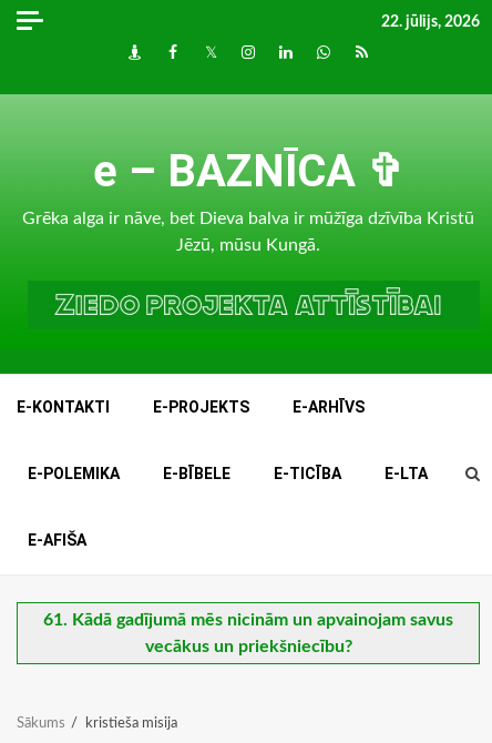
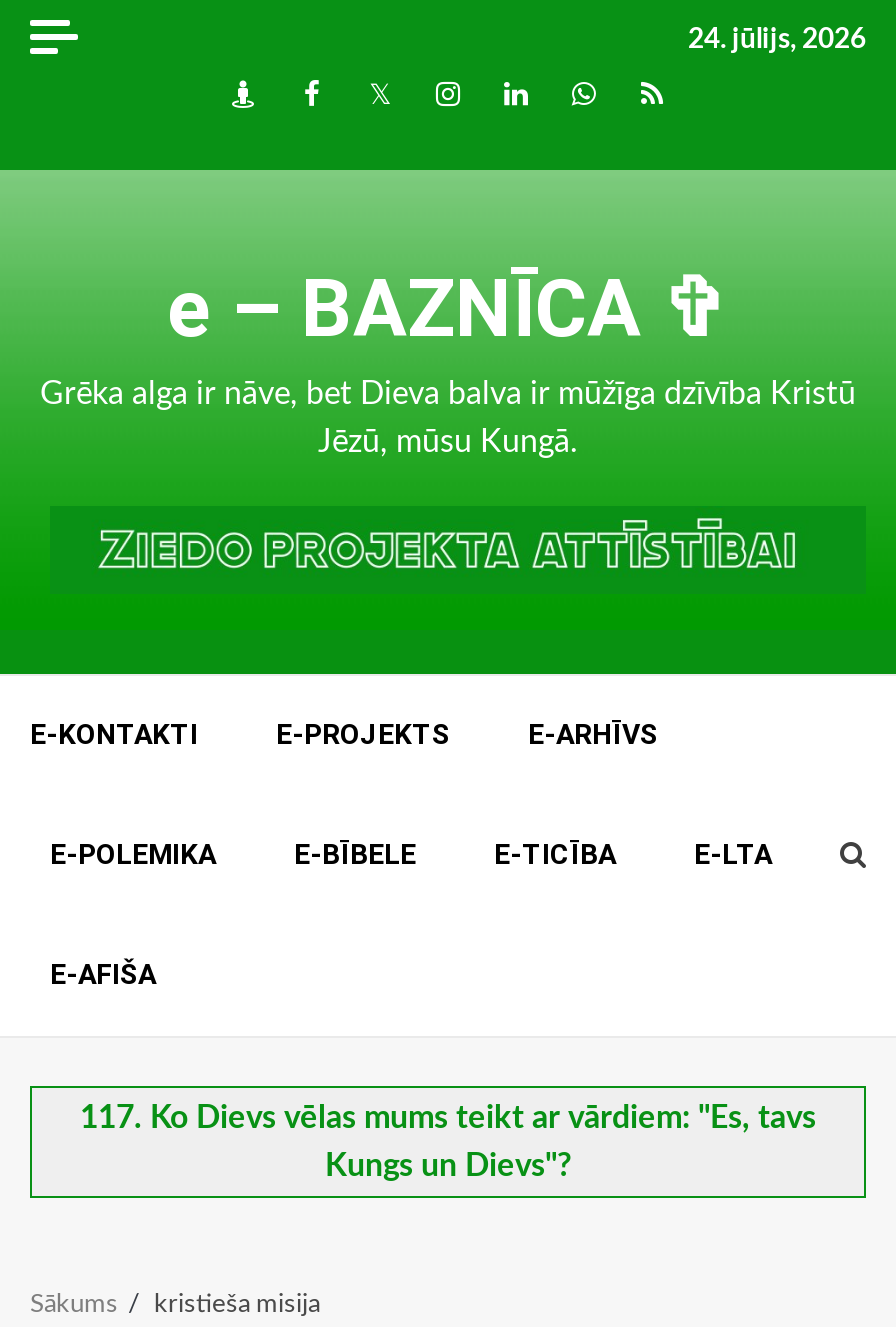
[381,14,480,30] 22. jūlijs, 2026 -> [688,26,866,54] 24. jūlijs, 2026
[43,611,453,629] 61. Kādā gadījumā mēs nicinām un apvainojam savus -> [80,1102,816,1134] 117. Ko Dievs vēlas mums teikt ar vārdiem: "Es, tavs
[145,638,352,656] vecākus un priekšniecību? -> [325,1150,571,1182] Kungs un Dievs"?

